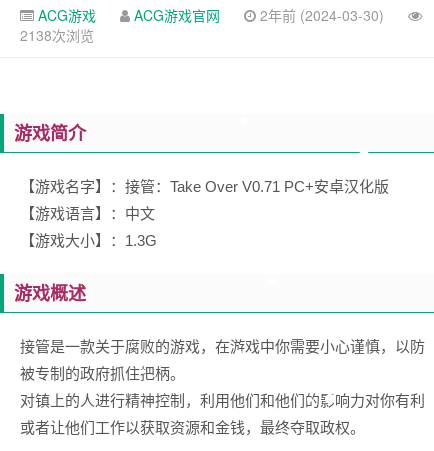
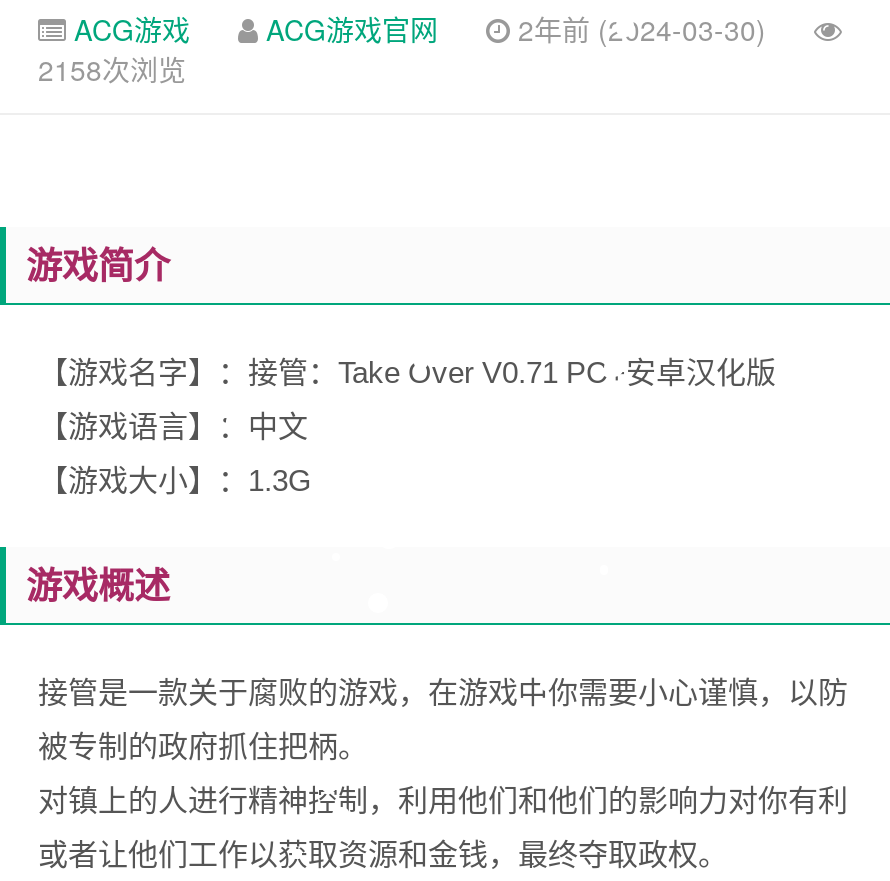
[20,25,94,45] 2138次浏览 -> [38,49,186,89] 2158次浏览

